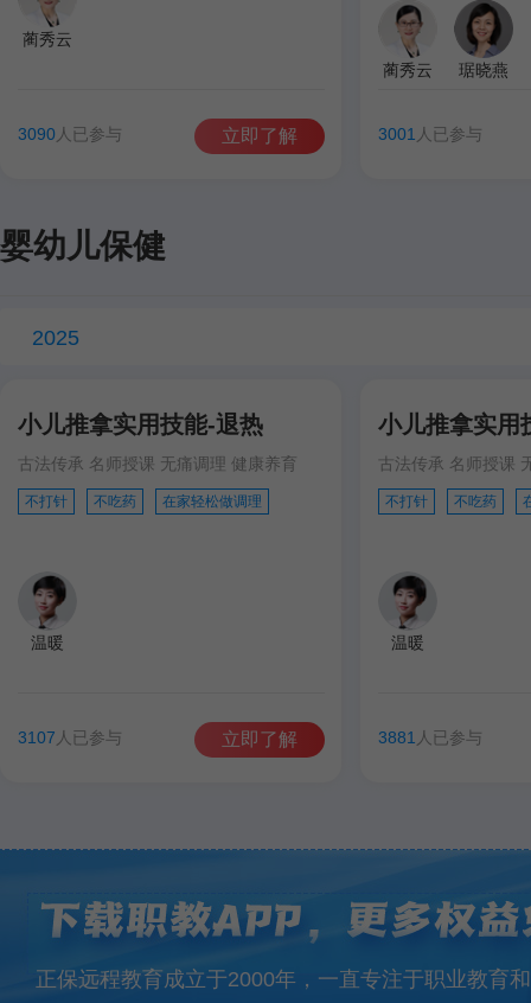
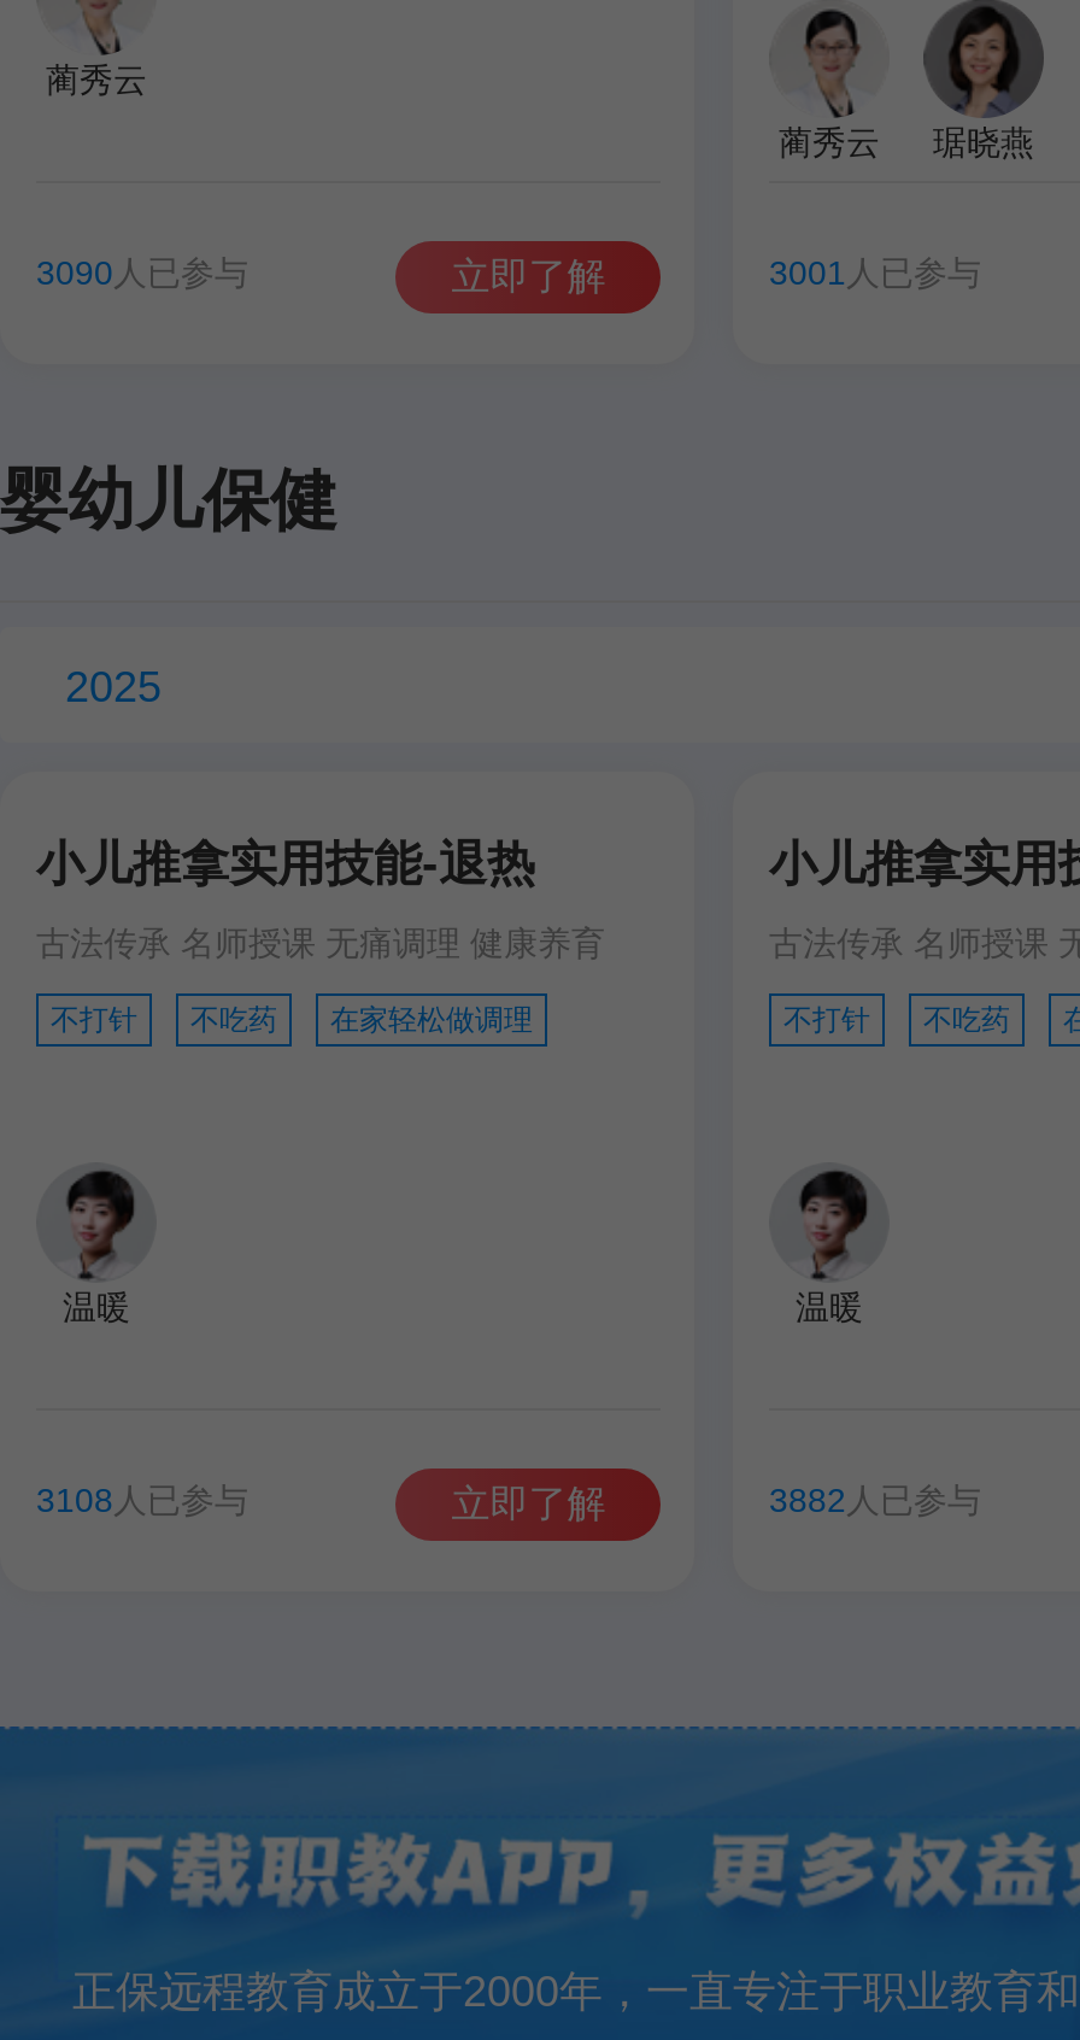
[18,728,122,747] 3107人已参与 -> [36,1481,248,1519] 3108人已参与
[378,728,482,747] 3881人已参与 -> [769,1481,981,1519] 3882人已参与

